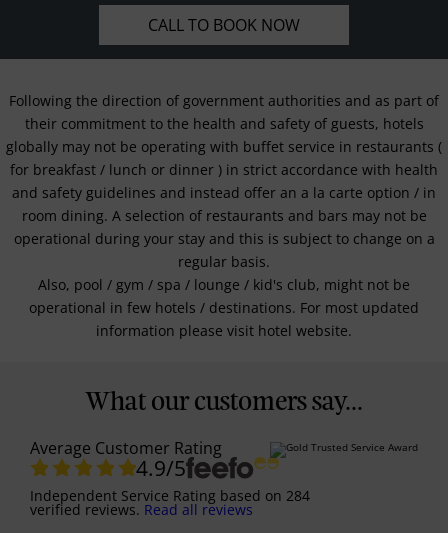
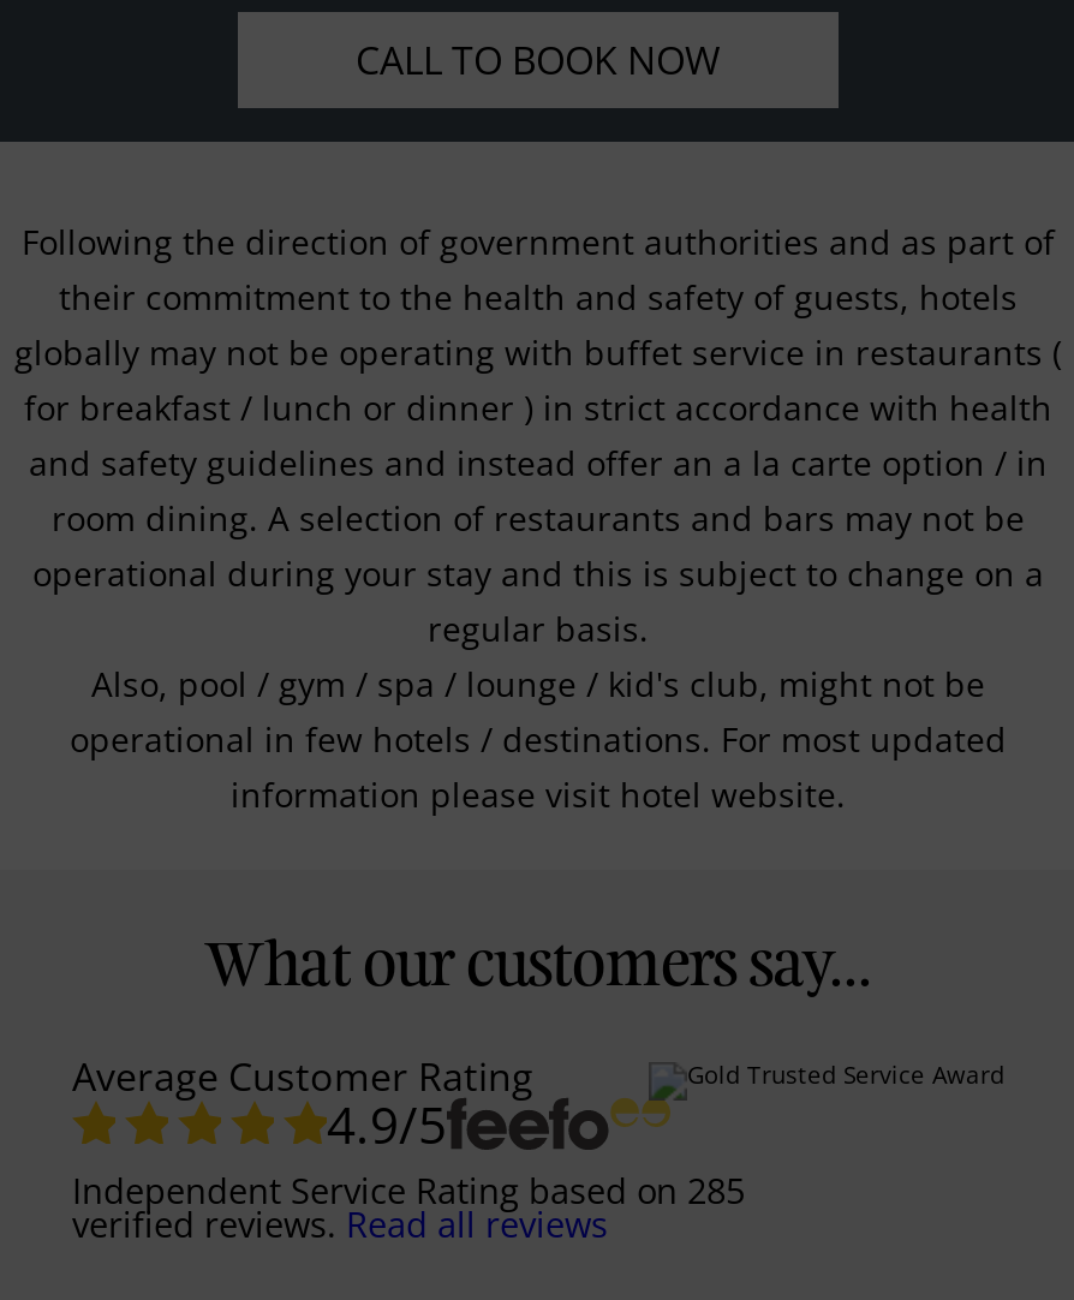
[30,486,310,505] Independent Service Rating based on 284 -> [72,1168,745,1213] Independent Service Rating based on 285

